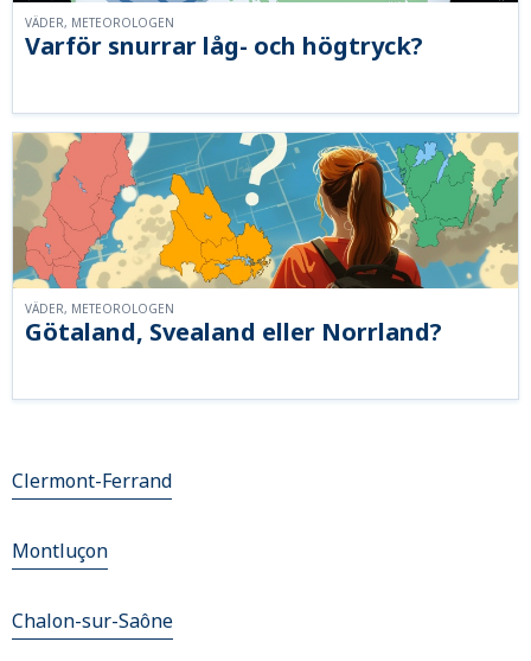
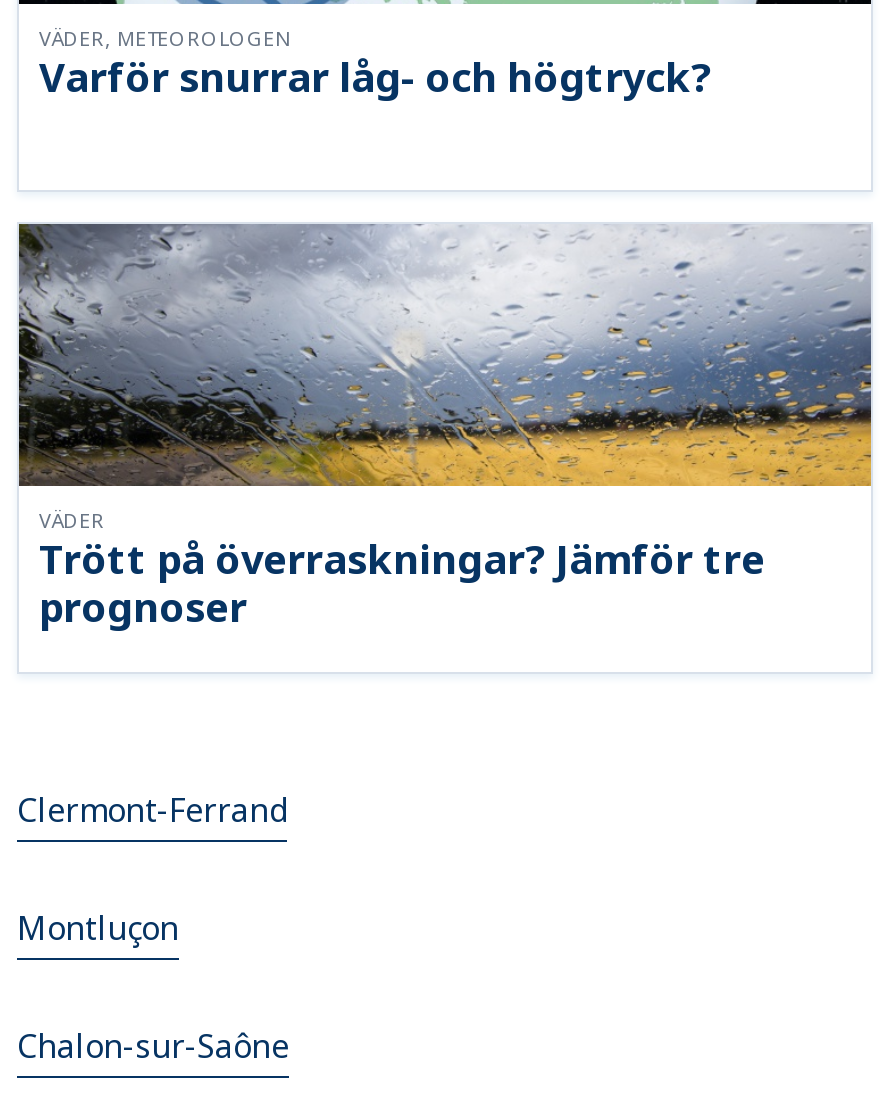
[12,132,519,317] [image] | VÄDER, METEOROLOGEN -> [17,222,873,535] [image] | VÄDER
[25,316,442,348] Götaland, Svealand eller Norrland? -> [39,533,765,635] Trött på överraskningar? Jämför tre | prognoser

